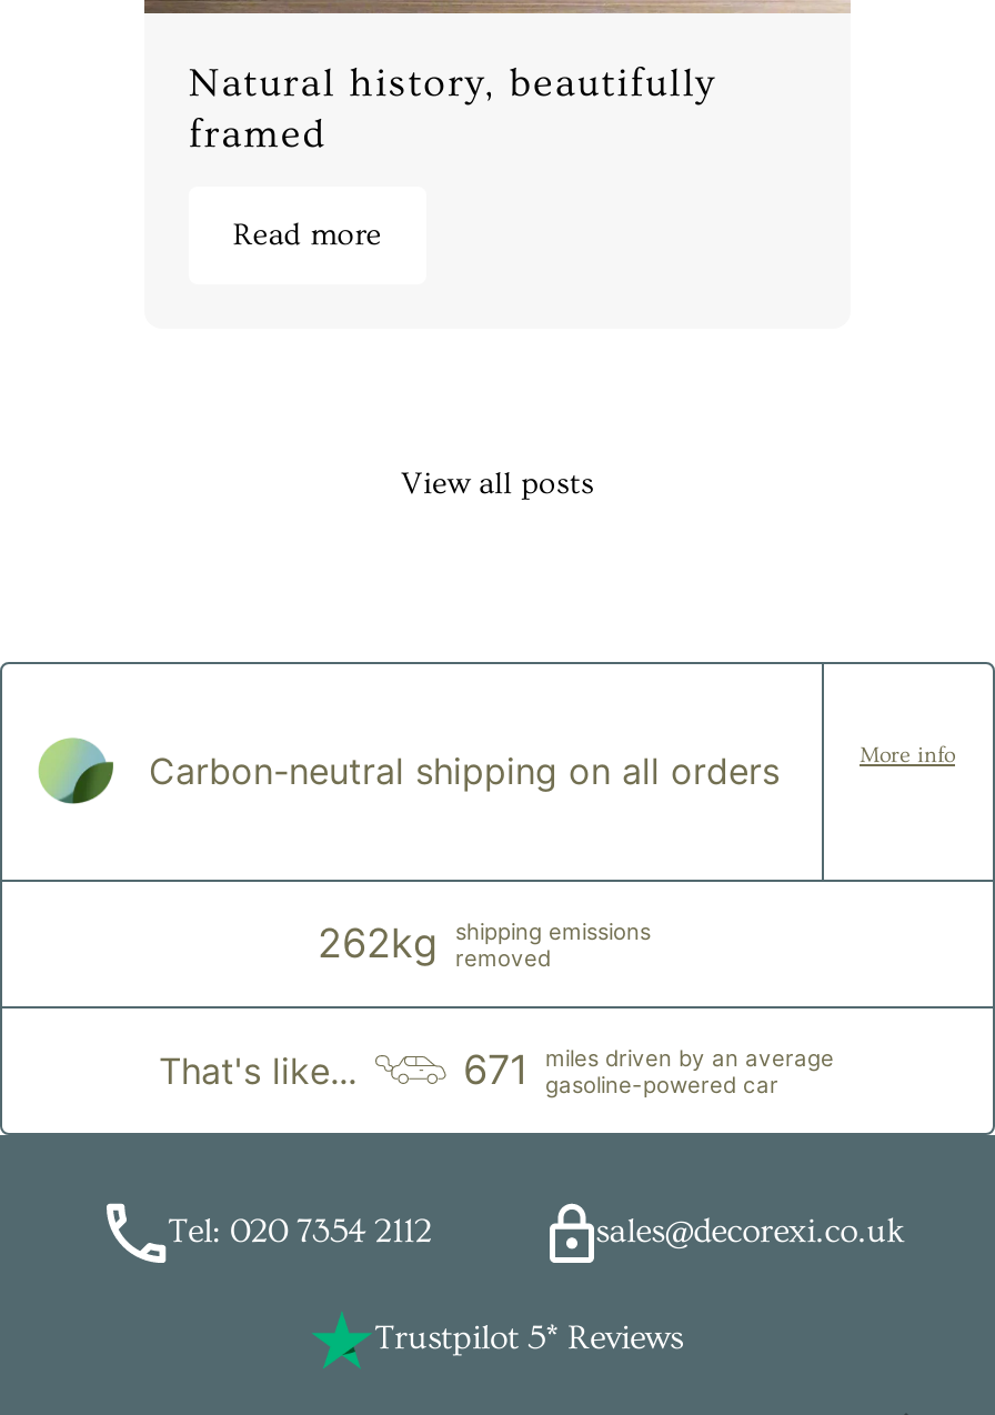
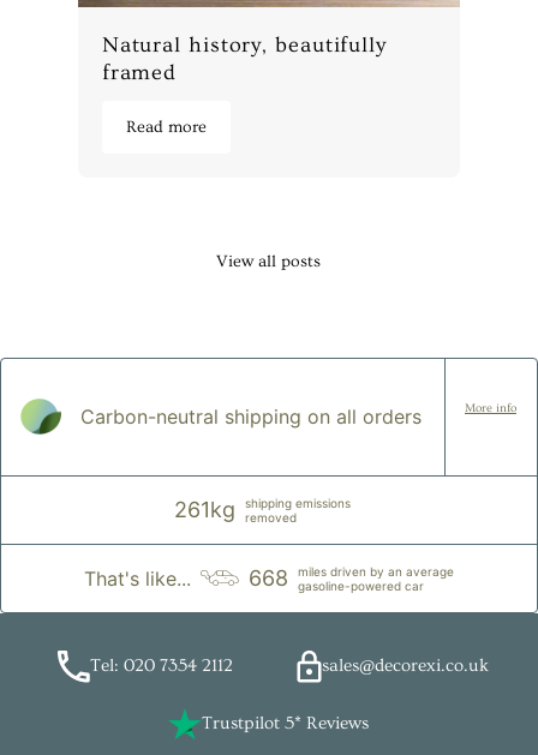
[318,916,651,970] 262kg shipping emissions removed -> [174,495,350,524] 261kg shipping emissions removed
[463,1043,834,1096] 671 miles driven by an average gasoline-powered car -> [248,564,453,592] 668 miles driven by an average gasoline-powered car

